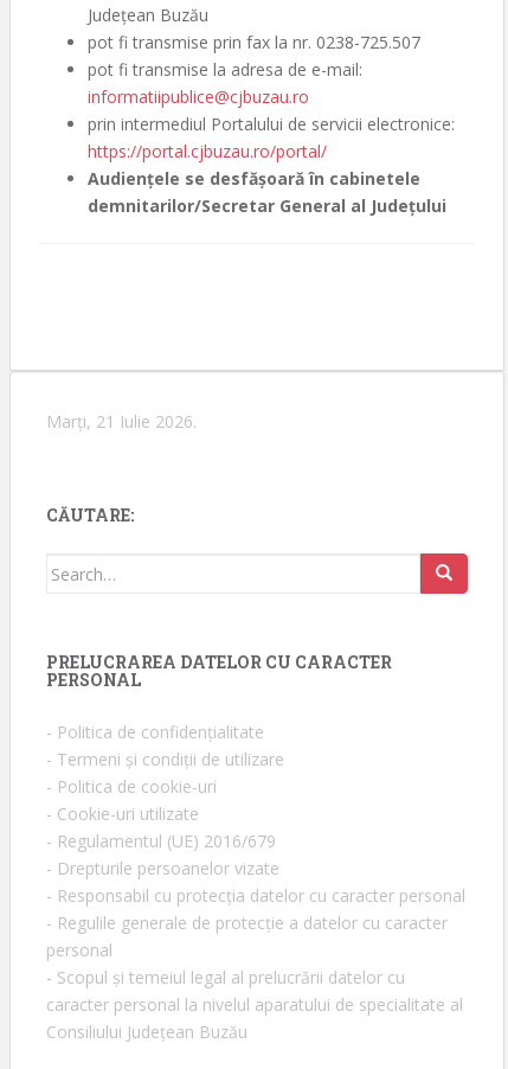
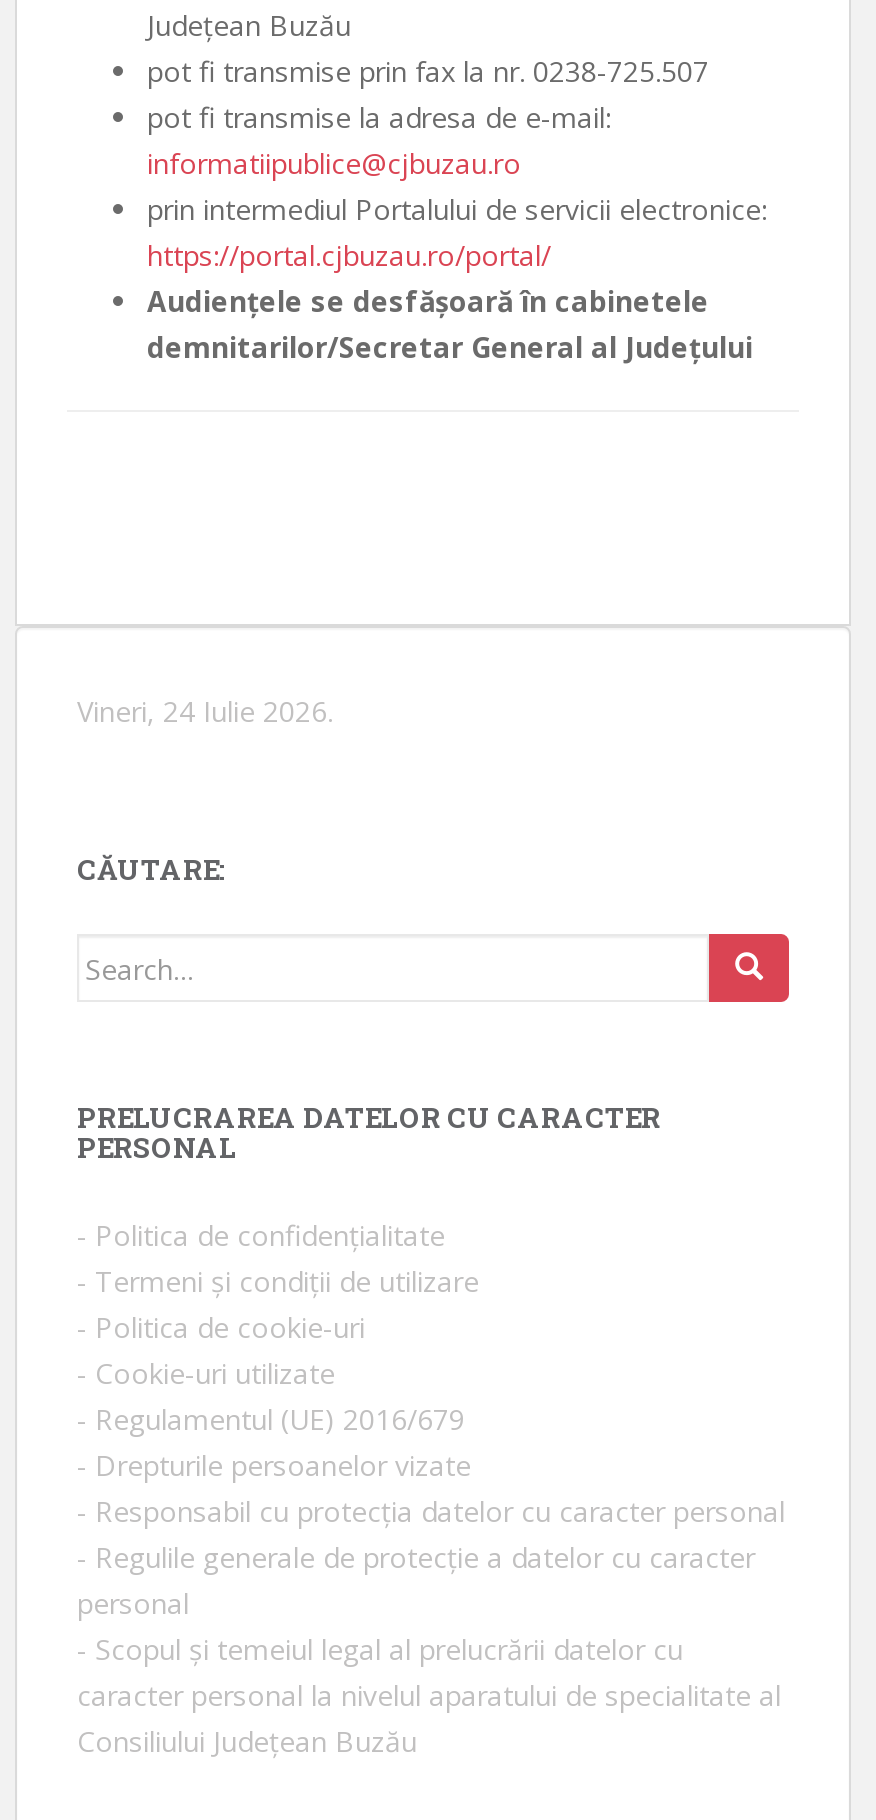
[46,410,197,433] Marţi, 21 Iulie 2026. -> [77,692,333,730] Vineri, 24 Iulie 2026.

